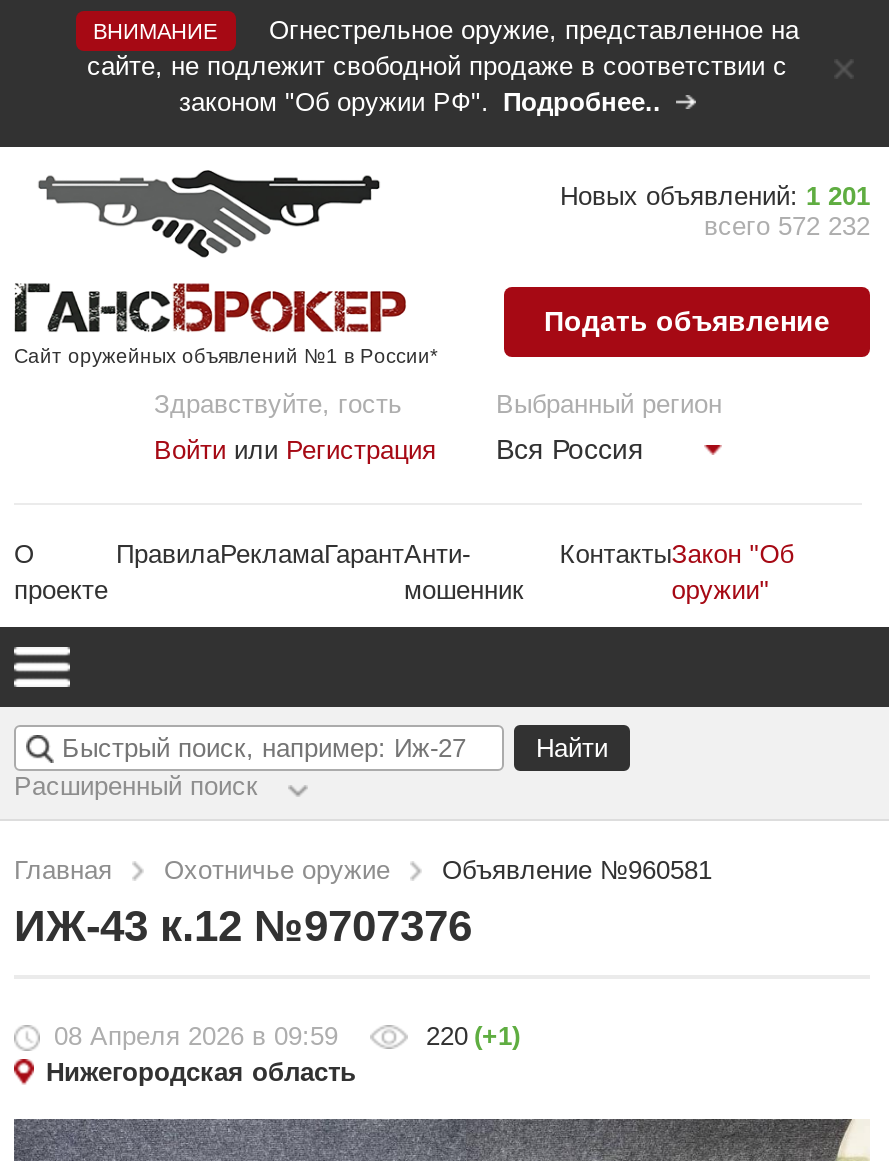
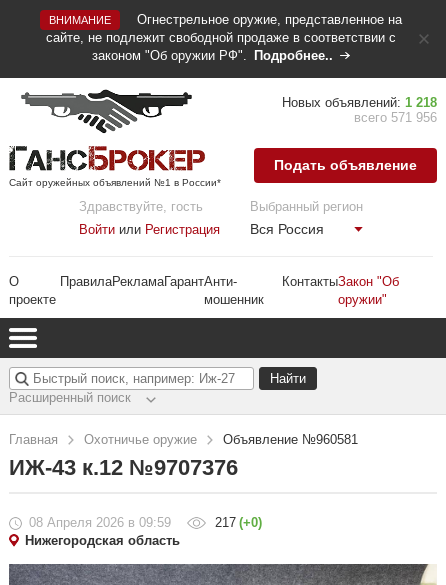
[560,181,870,211] Новых объявлений: 1 201 -> [282,95,437,110] Новых объявлений: 1 218
[704,211,870,241] всего 572 232 -> [354,110,437,125] всего 571 956
[426,1021,520,1051] 220 (+1) -> [215,515,262,530] 217 (+0)

